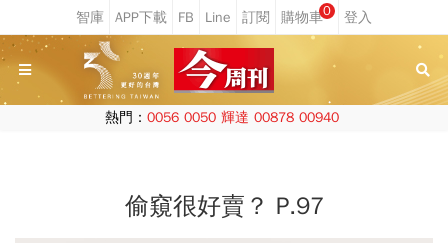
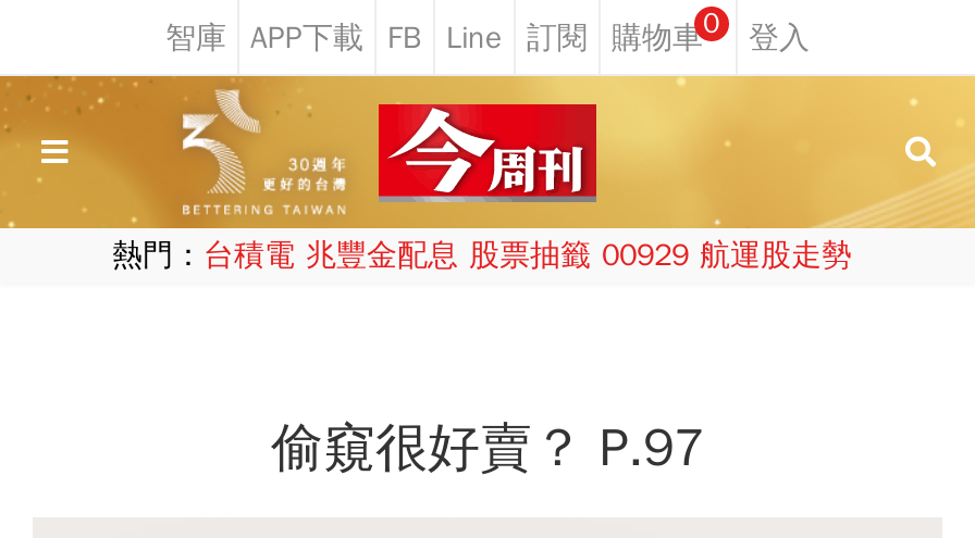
[104,109,338,126] 熱門：0056 0050 輝達 00878 00940 -> [112,237,852,274] 熱門：台積電 兆豐金配息 股票抽籤 00929 航運股走勢

